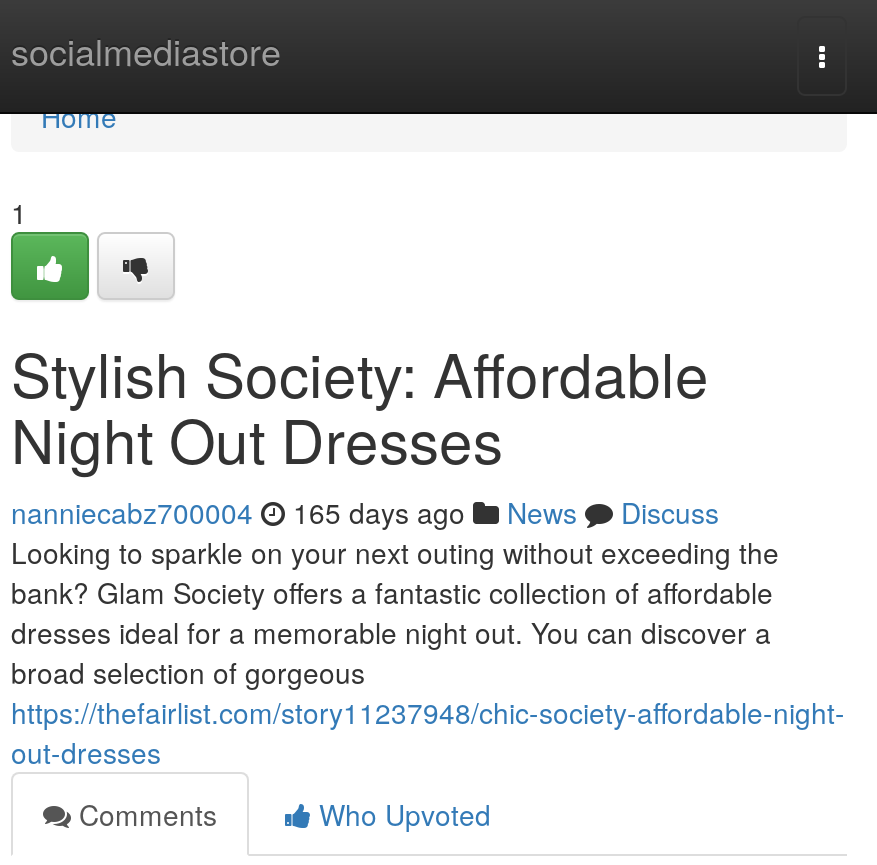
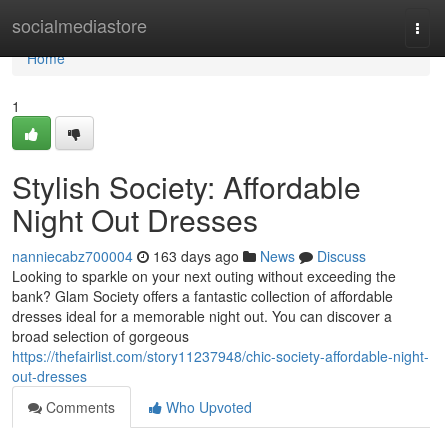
[11,492,719,532] nanniecabz700004 165 days ago News Discuss -> [12,246,366,266] nanniecabz700004 163 days ago News Discuss

